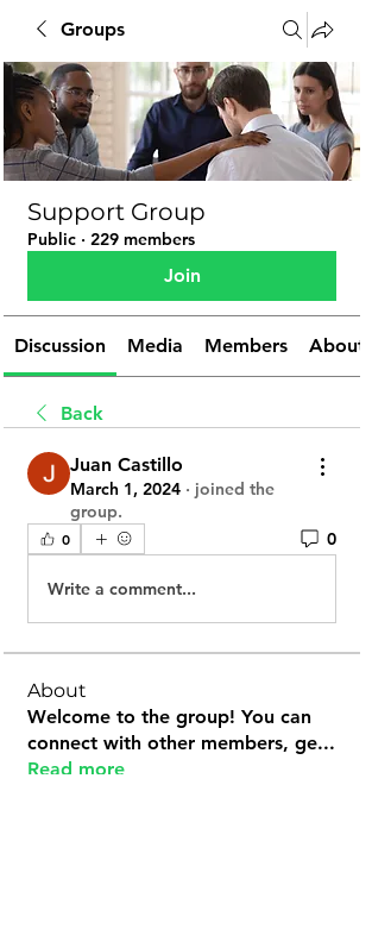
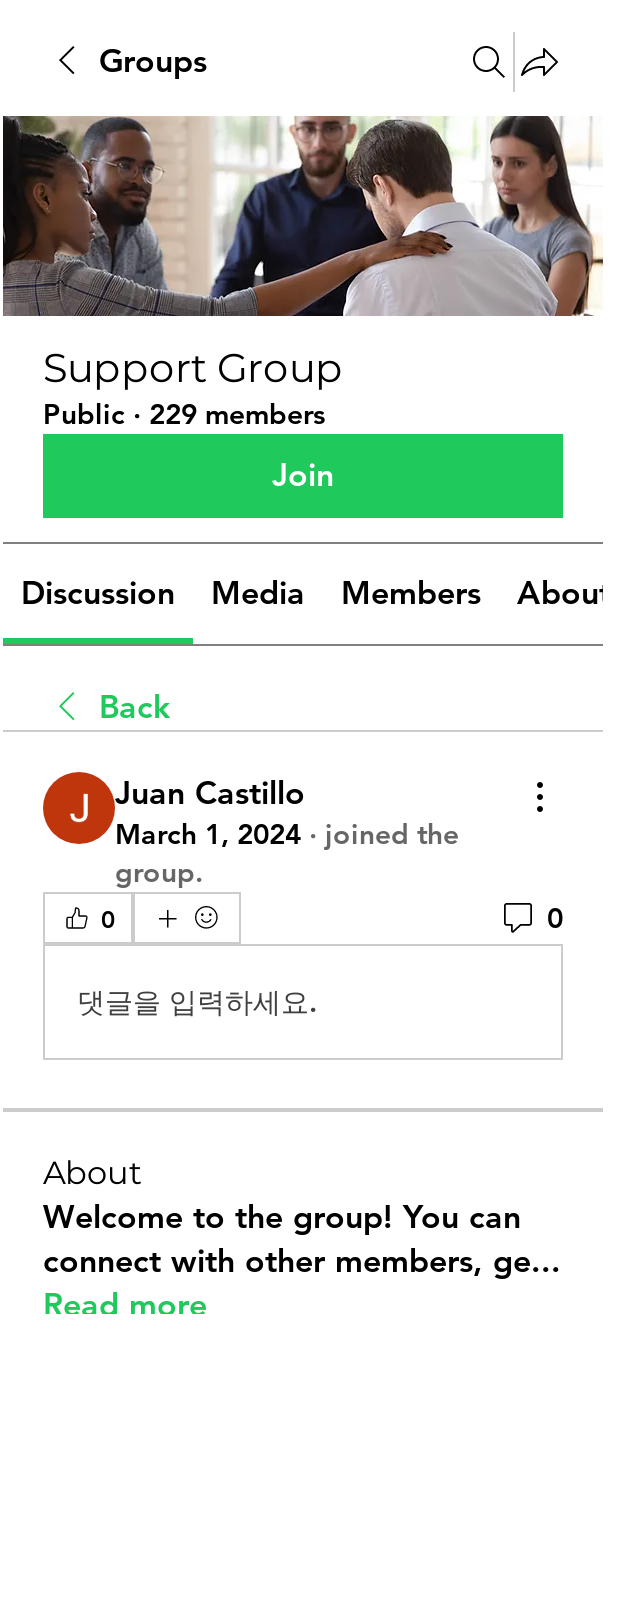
[48,577,196,599] Write a comment... -> [77,983,317,1019] 댓글을 입력하세요.

